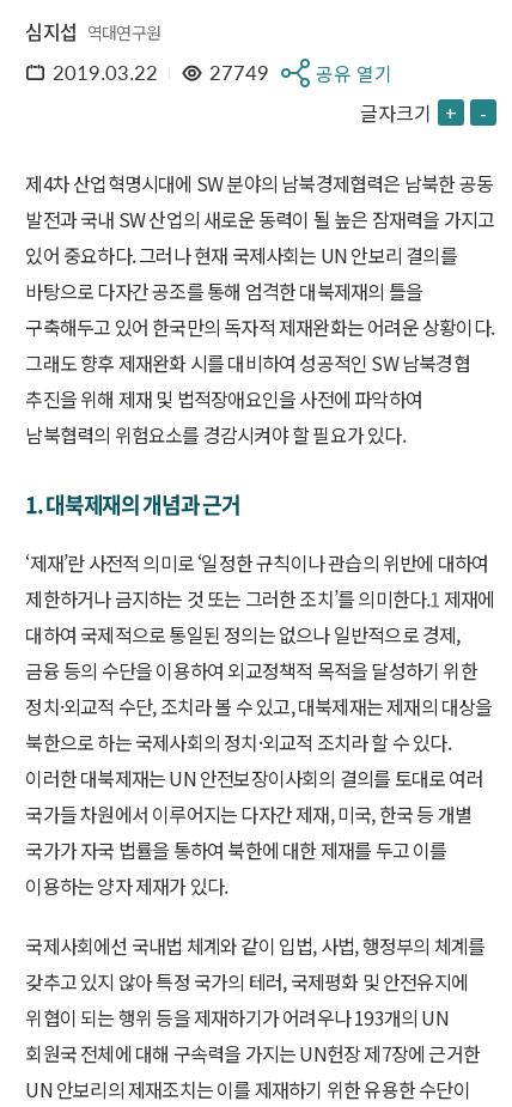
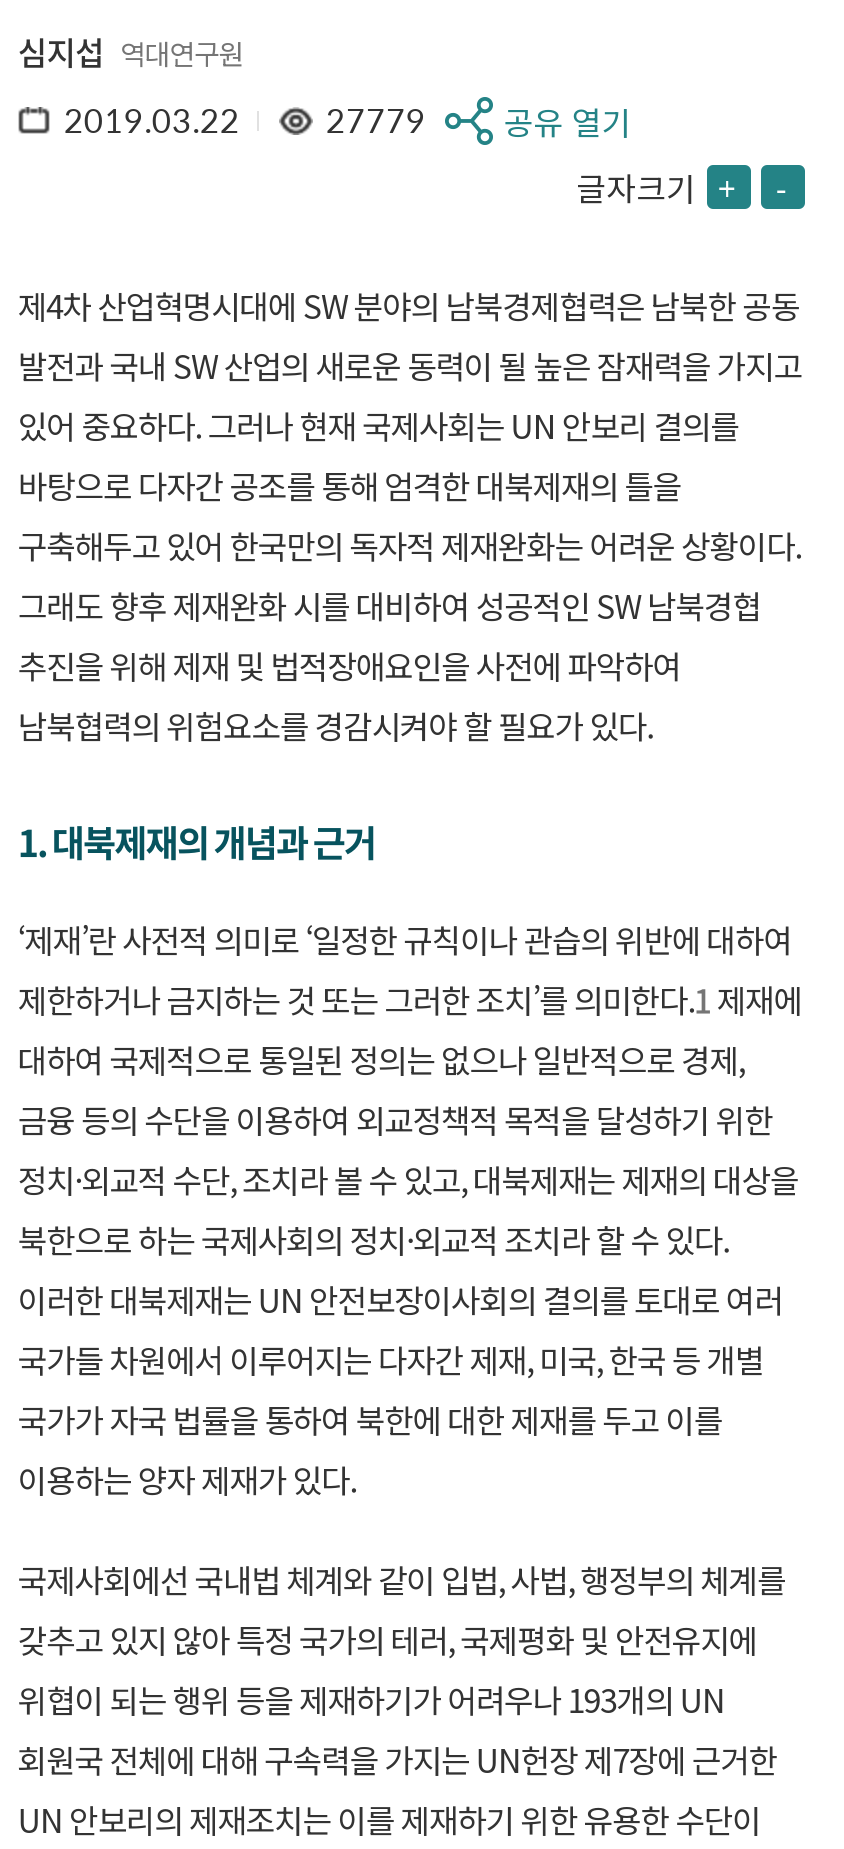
[53,57,393,87] 2019.03.22 27749 공유 열기 -> [64,95,632,145] 2019.03.22 27779 공유 열기

